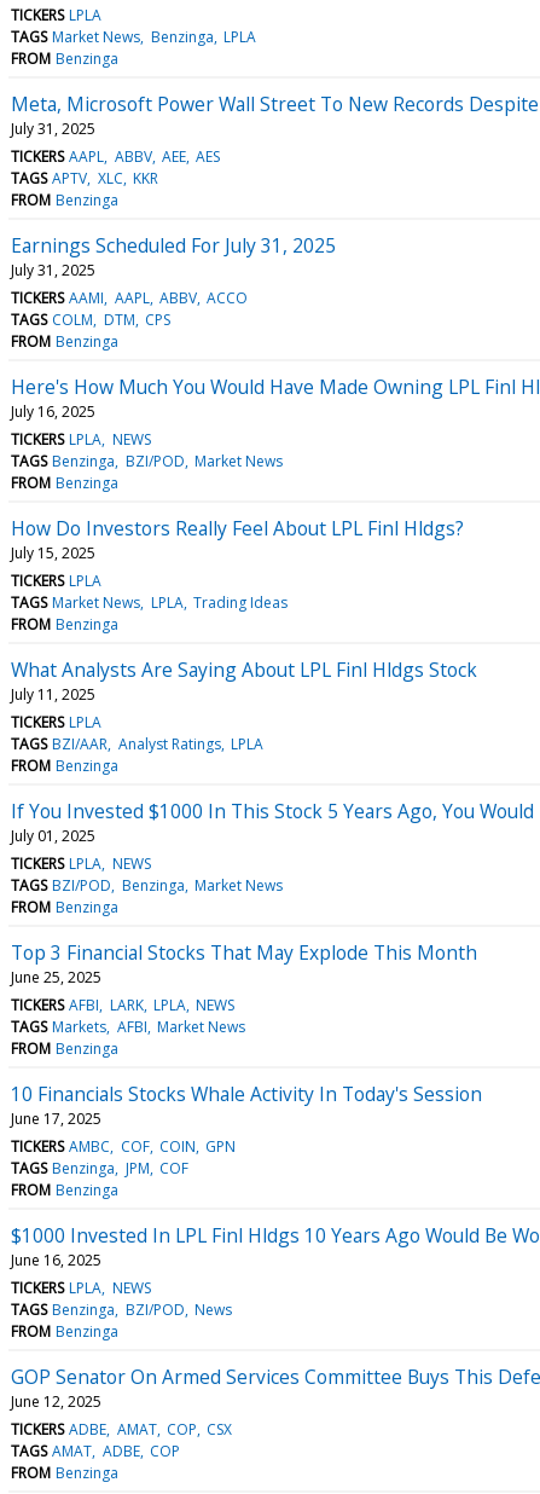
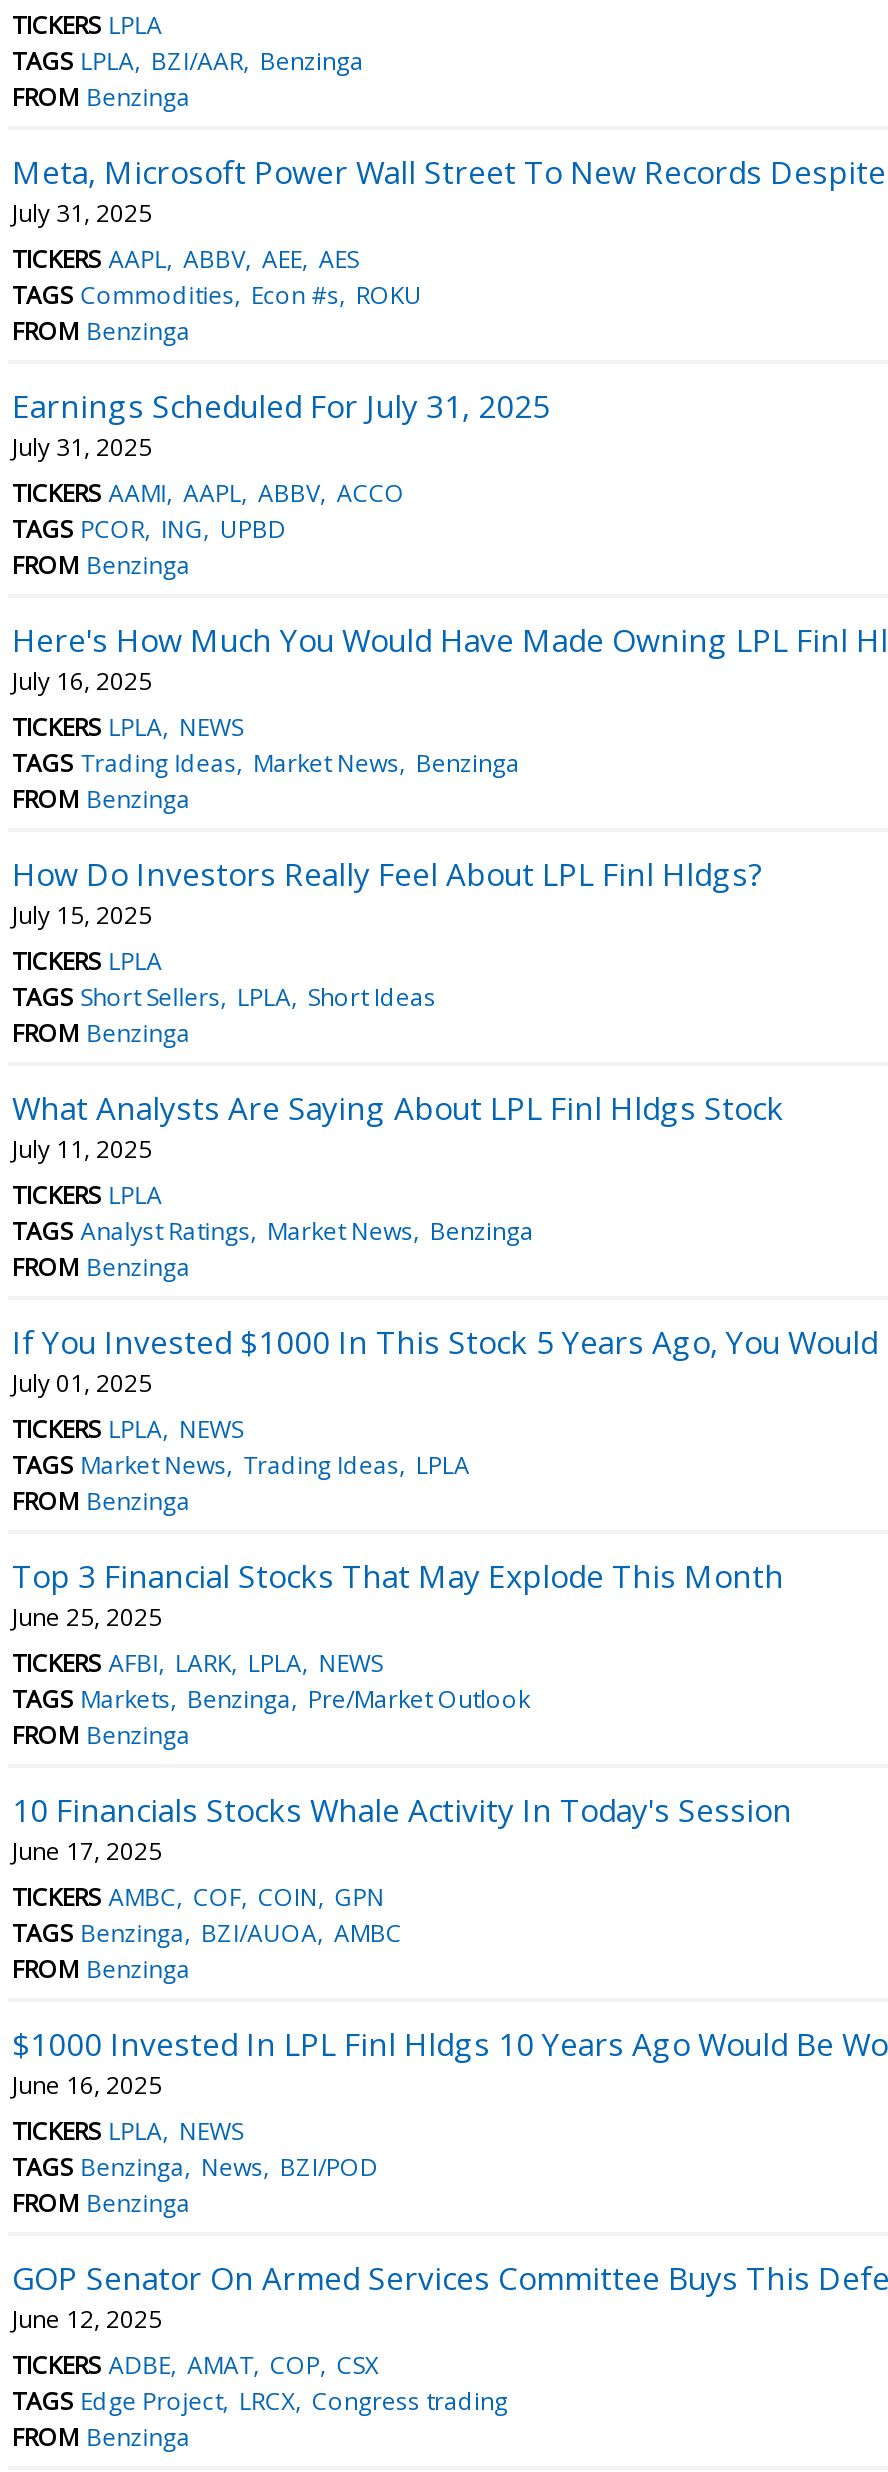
[11,26,256,47] TAGS Market News Benzinga LPLA -> [12,44,364,78] TAGS LPLA BZI/AAR Benzinga
[11,168,158,188] TAGS APTV XLC KKR -> [12,278,422,312] TAGS Commodities Econ #s ROKU
[11,309,170,330] TAGS COLM DTM CPS -> [12,512,286,546] TAGS PCOR ING UPBD
[11,451,283,471] TAGS Benzinga BZI/POD Market News -> [12,746,520,780] TAGS Trading Ideas Market News Benzinga
[11,592,287,613] TAGS Market News LPLA Trading Ideas -> [12,980,436,1014] TAGS Short Sellers LPLA Short Ideas
[11,734,263,754] TAGS BZI/AAR Analyst Ratings LPLA -> [12,1214,534,1248] TAGS Analyst Ratings Market News Benzinga
[11,875,283,896] TAGS BZI/POD Benzinga Market News -> [12,1448,470,1482] TAGS Market News Trading Ideas LPLA
[11,1016,245,1037] TAGS Markets AFBI Market News -> [12,1682,530,1716] TAGS Markets Benzinga Pre/Market Outlook
[11,1158,188,1178] TAGS Benzinga JPM COF -> [12,1916,402,1950] TAGS Benzinga BZI/AUOA AMBC
[11,1299,232,1320] TAGS Benzinga BZI/POD News -> [12,2150,378,2184] TAGS Benzinga News BZI/POD
[11,1441,180,1461] TAGS AMAT ADBE COP -> [12,2384,508,2418] TAGS Edge Project LRCX Congress trading

